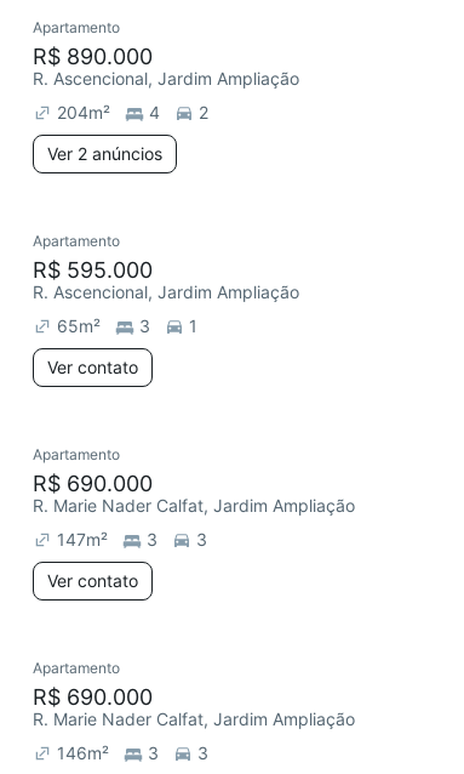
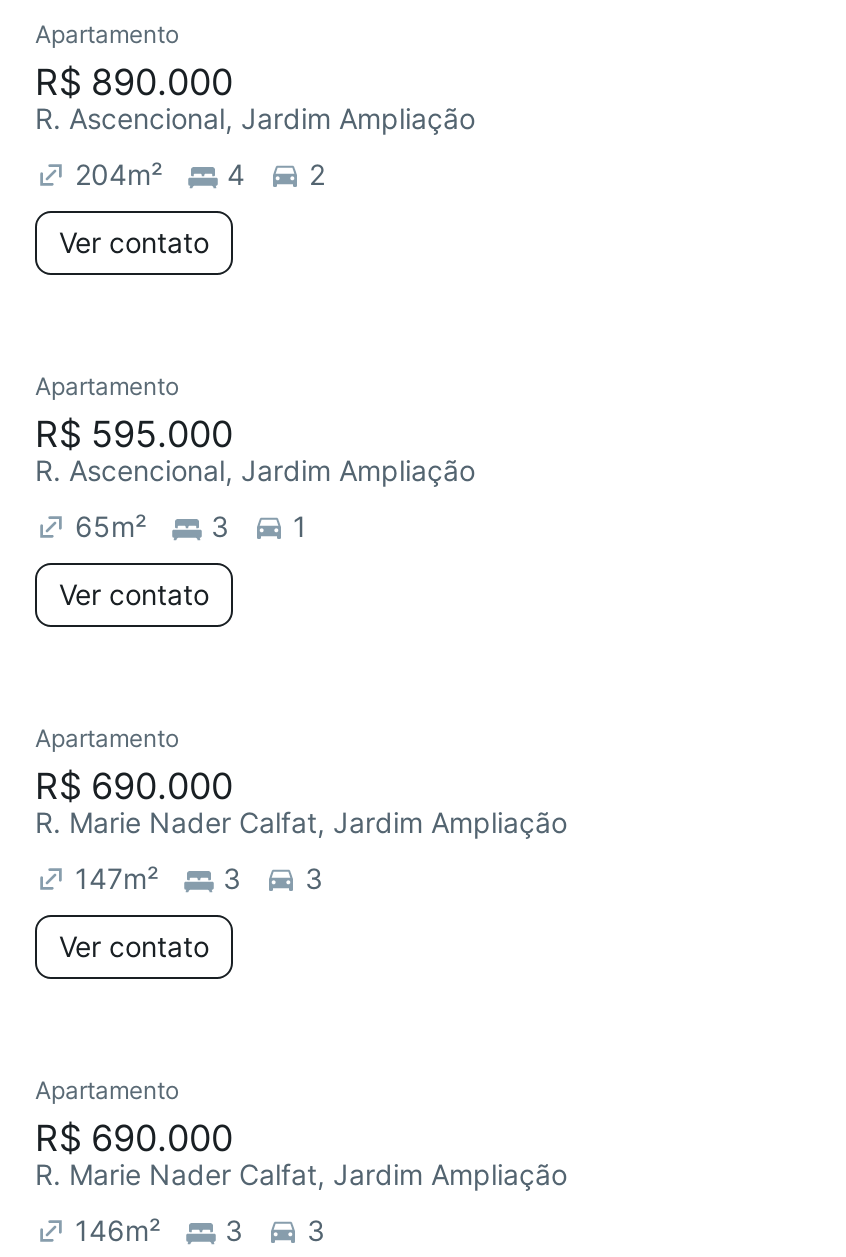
[47,143,162,164] Ver 2 anúncios -> [59,225,209,259] Ver contato

